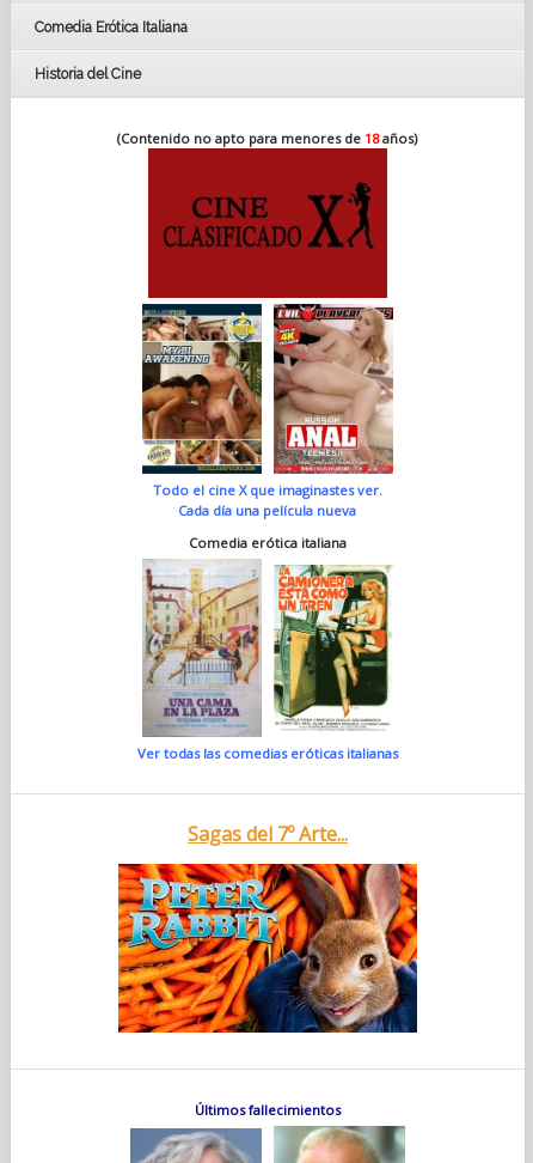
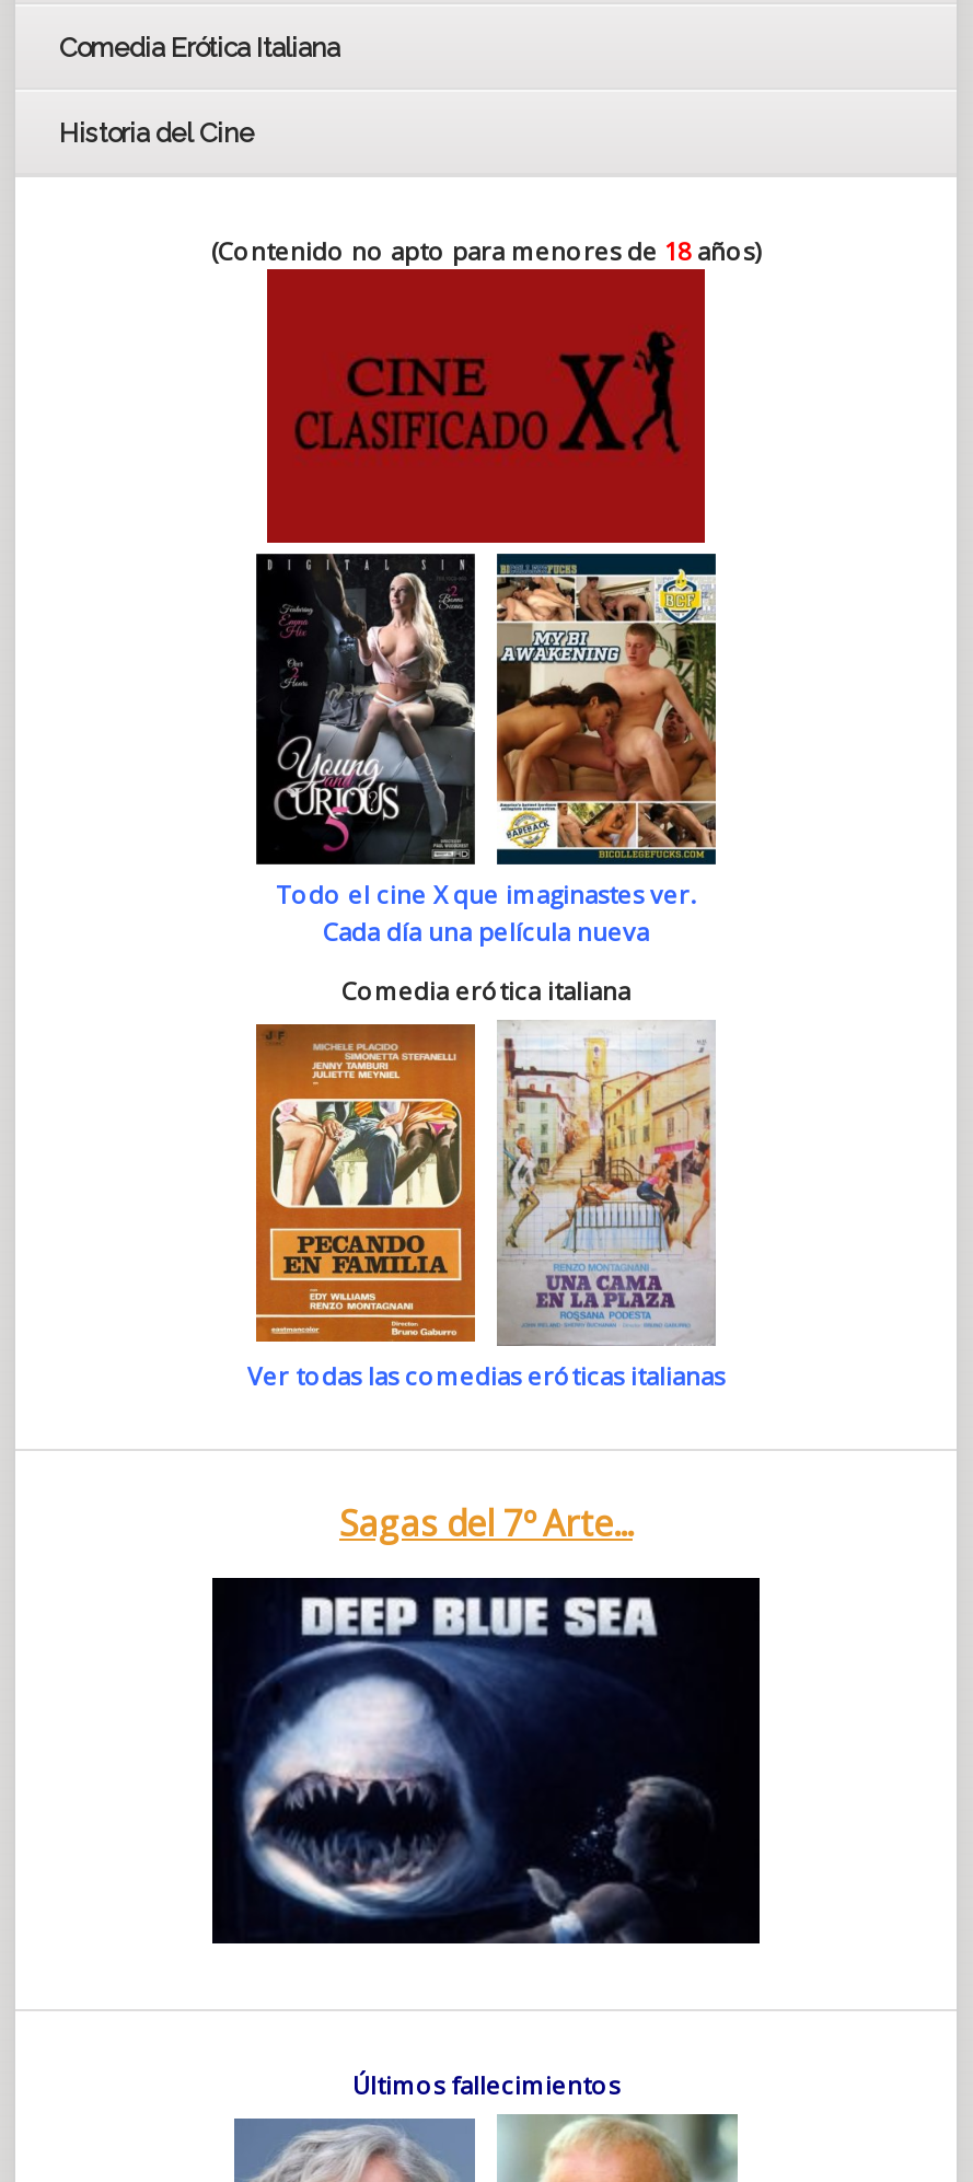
[141,304,263,474] [image] -> [254,554,477,864] [image]
[272,303,394,475] [image] -> [495,552,718,867] [image]
[142,560,262,738] [image] -> [254,1022,477,1346] [image]
[274,560,392,737] [image] -> [495,1020,716,1348] [image]
[117,863,418,1034] [image] -> [210,1576,762,1946] [image]

